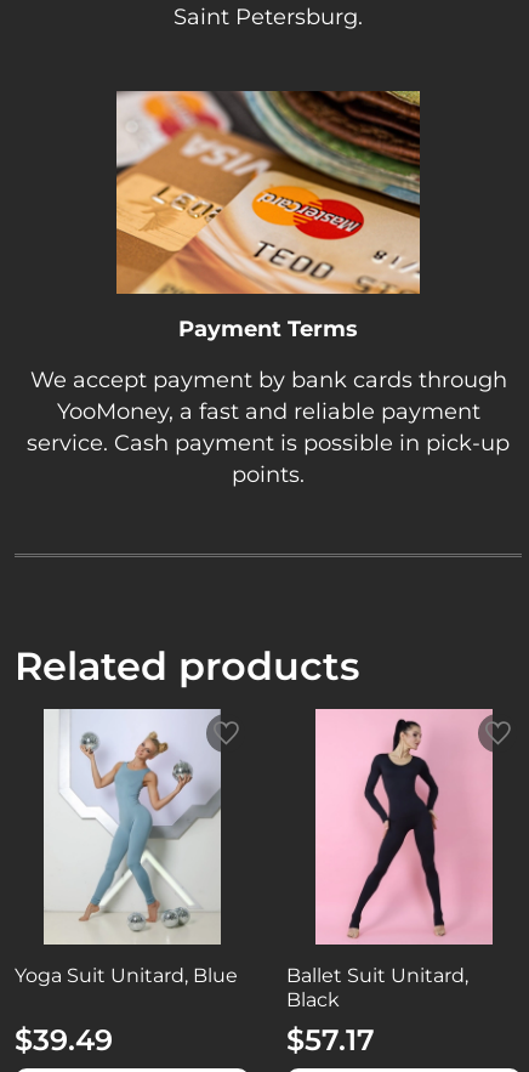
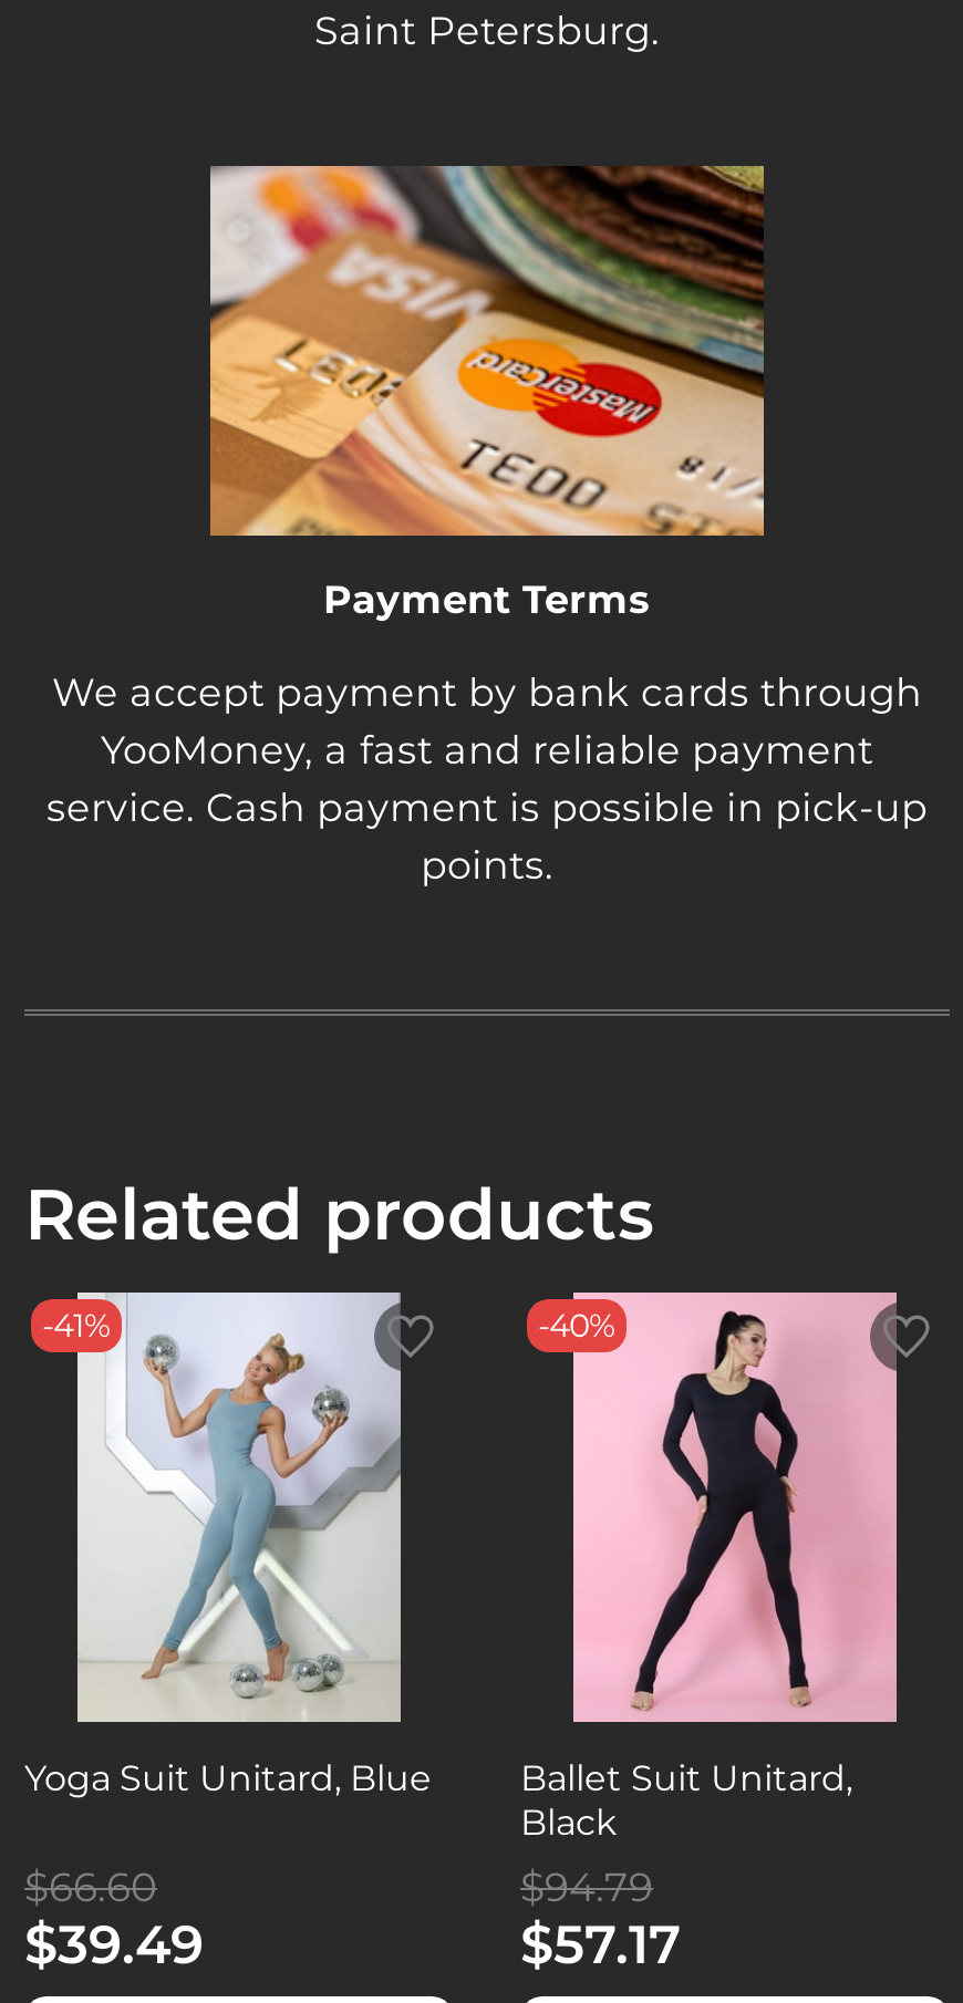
none -> [42,1306,111,1346] -41%
none -> [538,1306,615,1346] -40%
none -> [24,1864,157,1913] $66.60
none -> [520,1864,653,1913] $94.79

